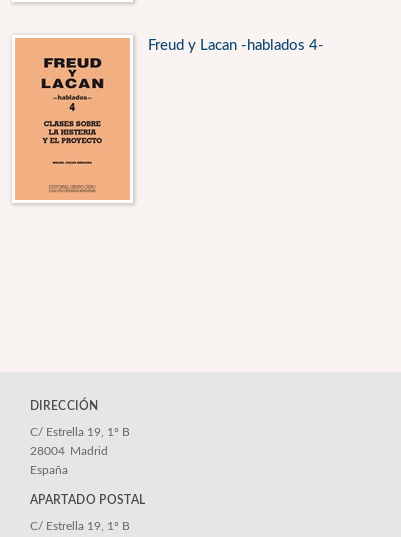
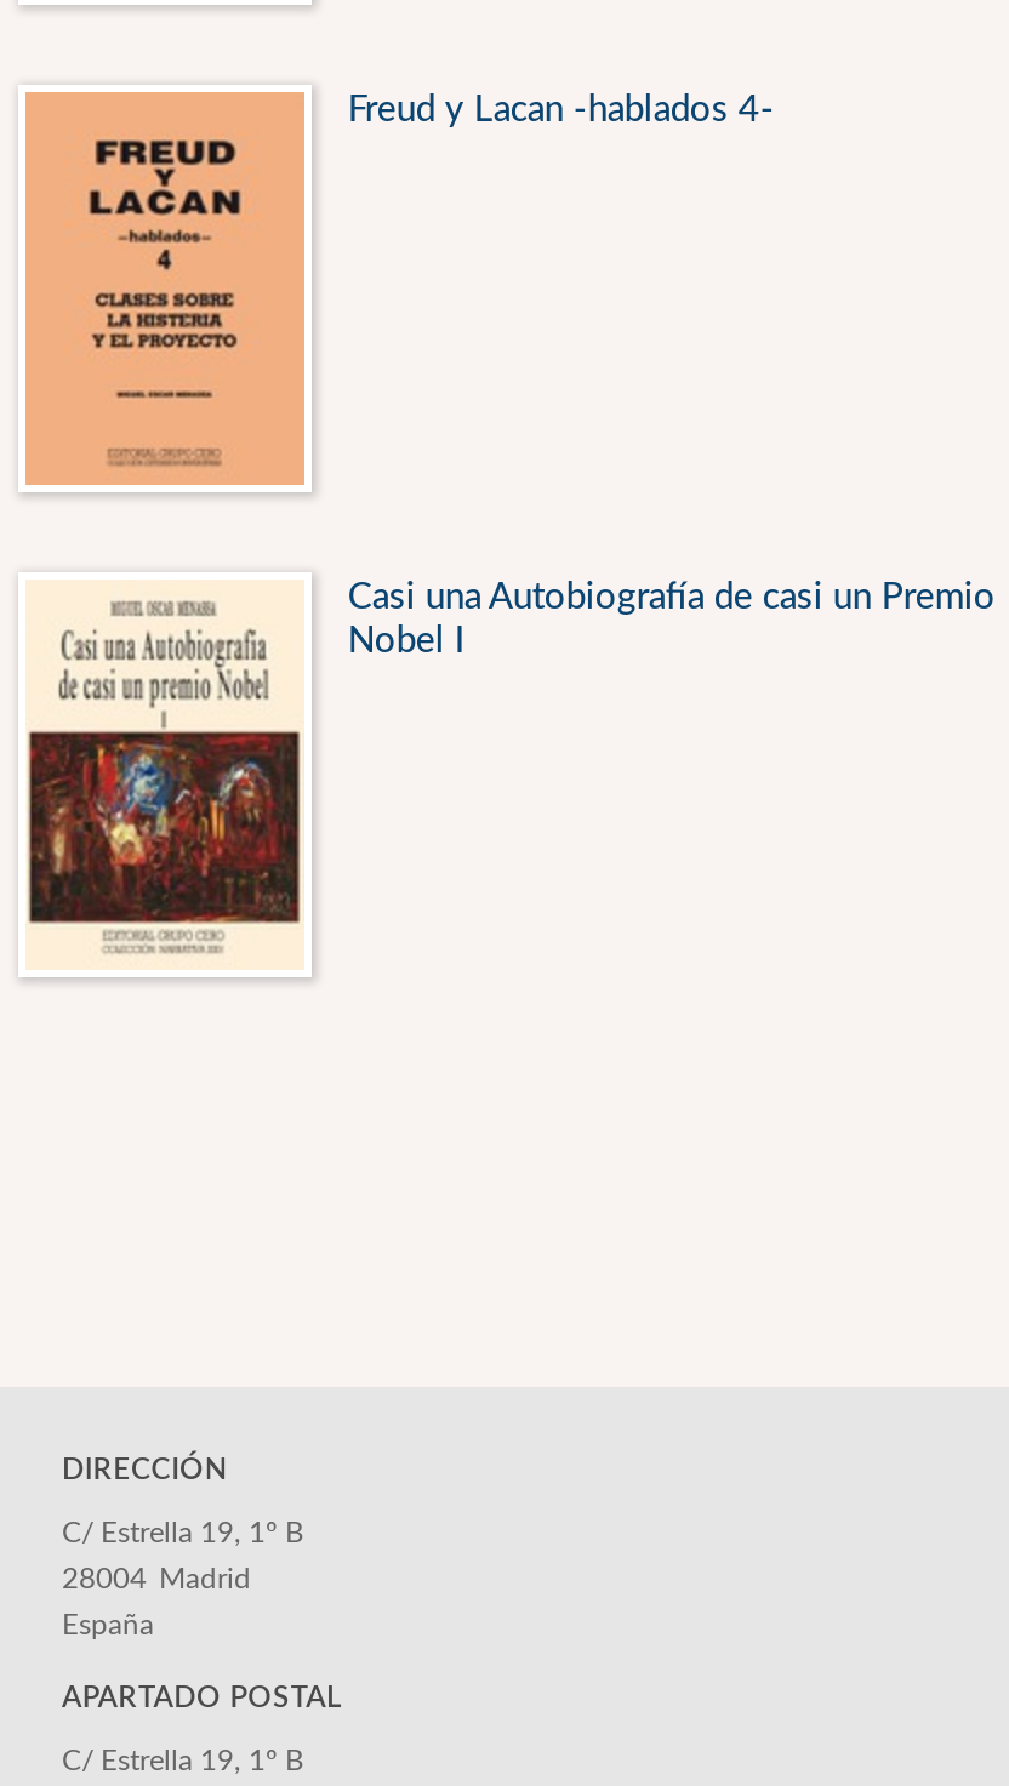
none -> [25,580,995,968] [image] | Casi una Autobiografía de casi un Premio | Nobel I

